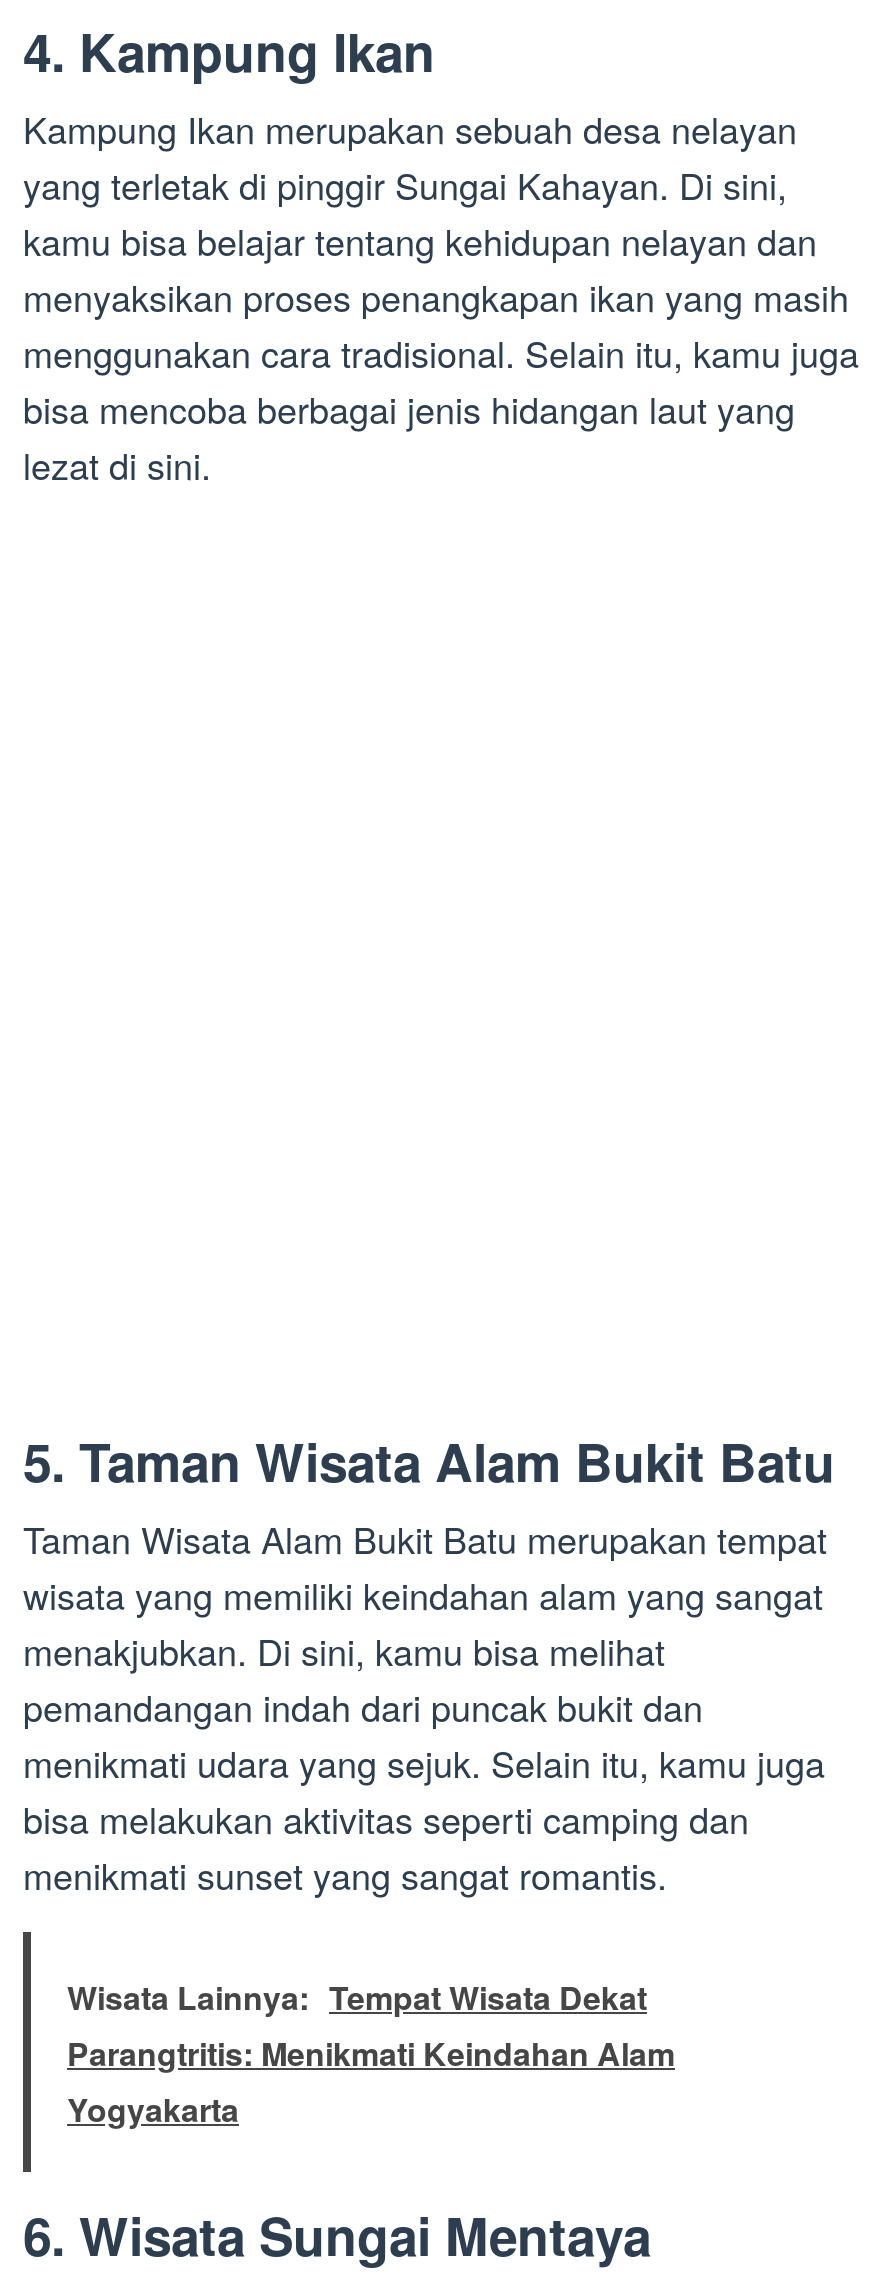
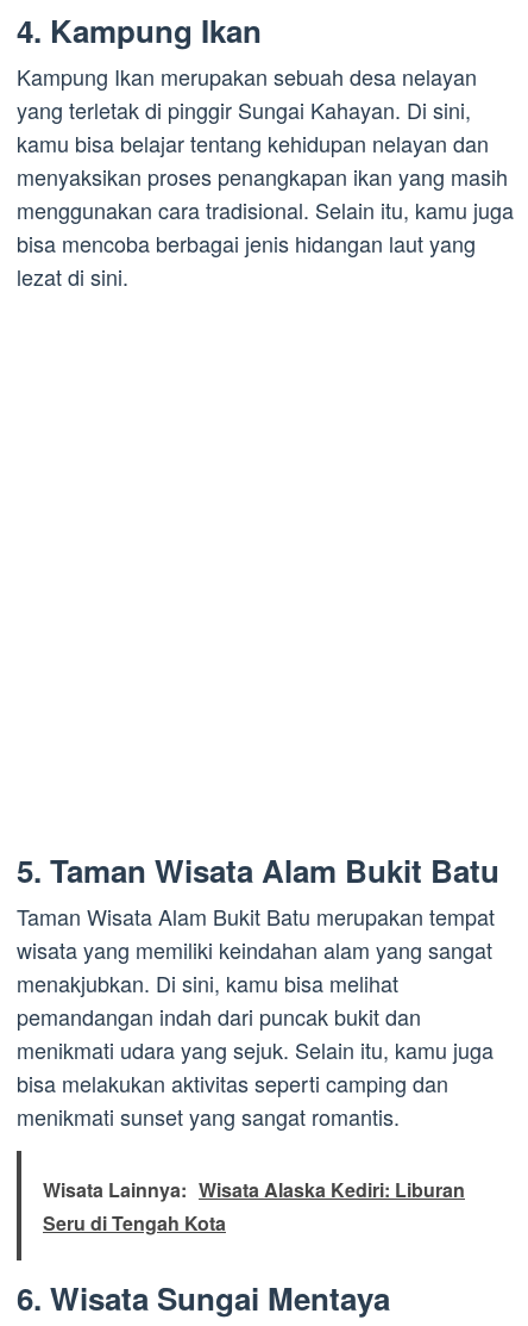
[67,1974,675,2132] Wisata Lainnya: Tempat Wisata Dekat | Parangtritis: Menikmati Keindahan Alam | Yogyakarta -> [43,1176,465,1237] Wisata Lainnya: Wisata Alaska Kediri: Liburan | Seru di Tengah Kota

